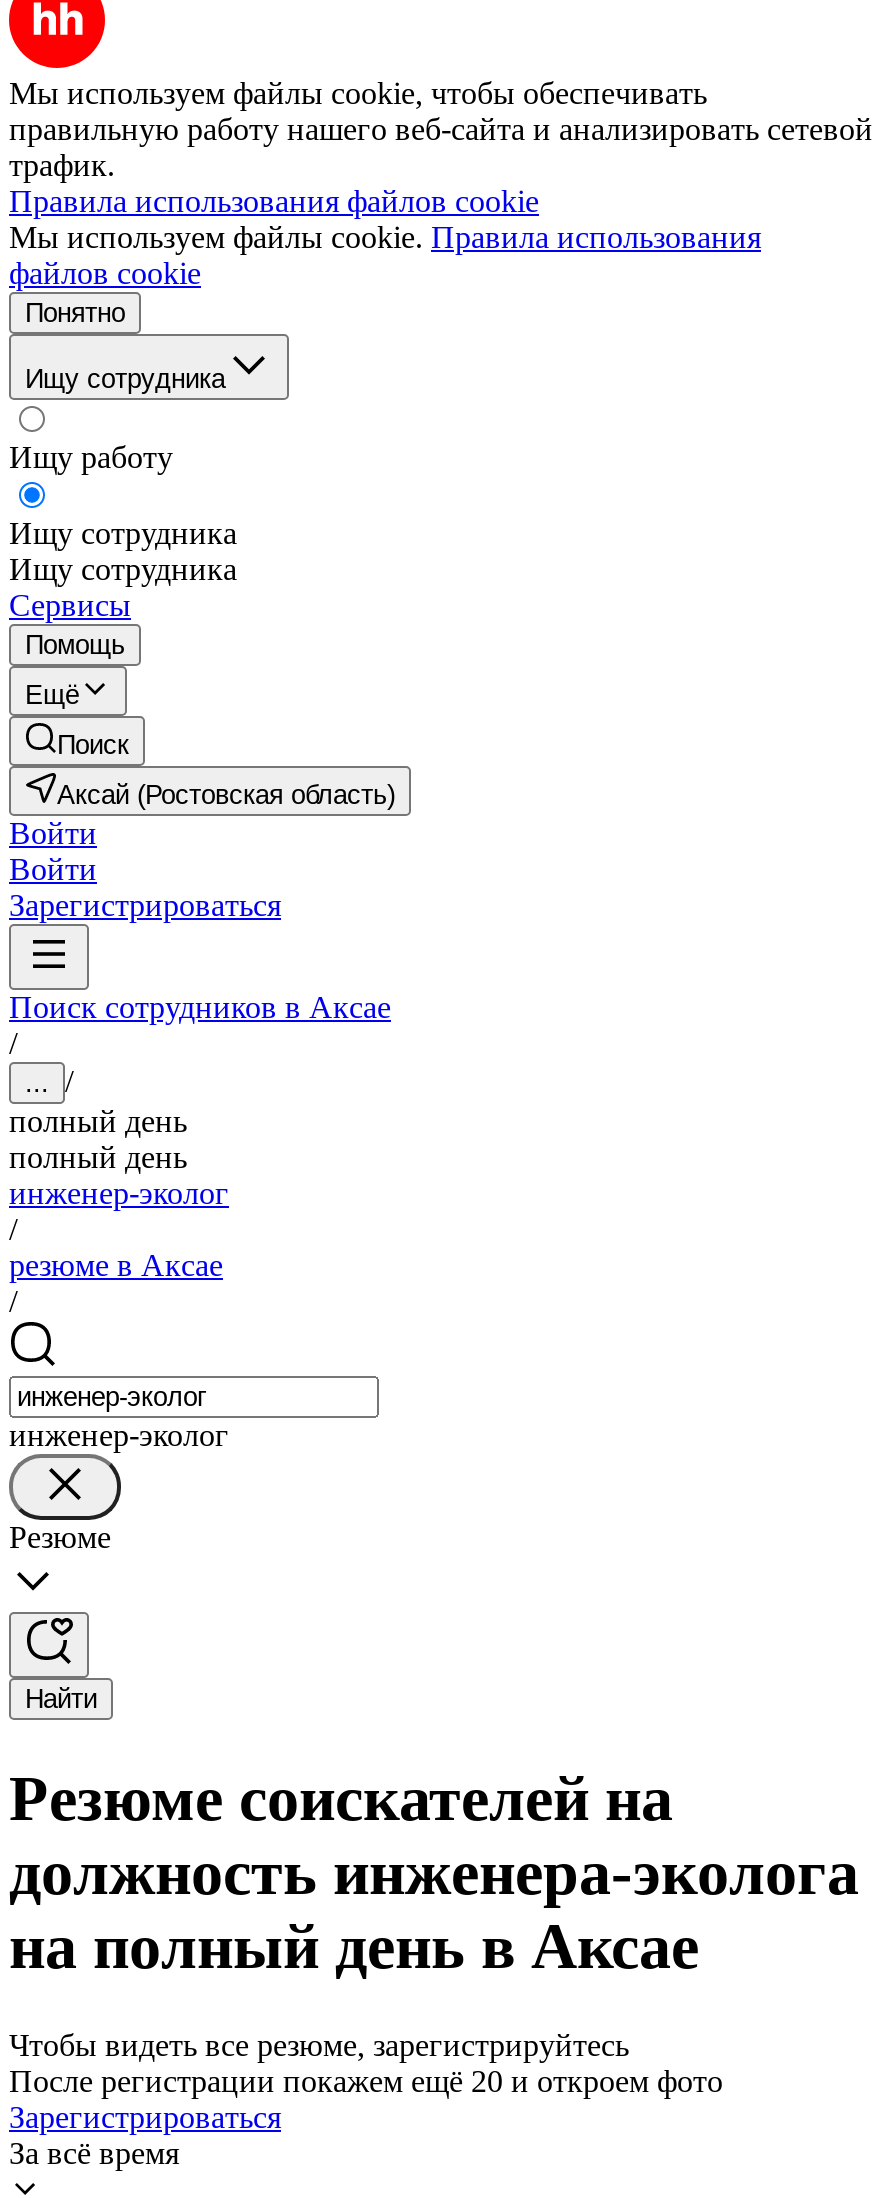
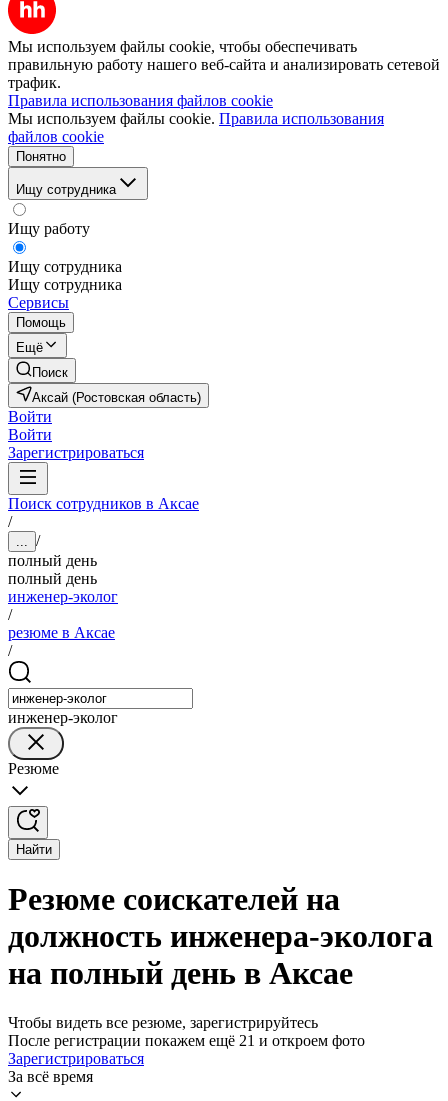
[9,2064,723,2098] После регистрации покажем ещё 20 и откроем фото -> [8,1032,365,1049] После регистрации покажем ещё 21 и откроем фото

